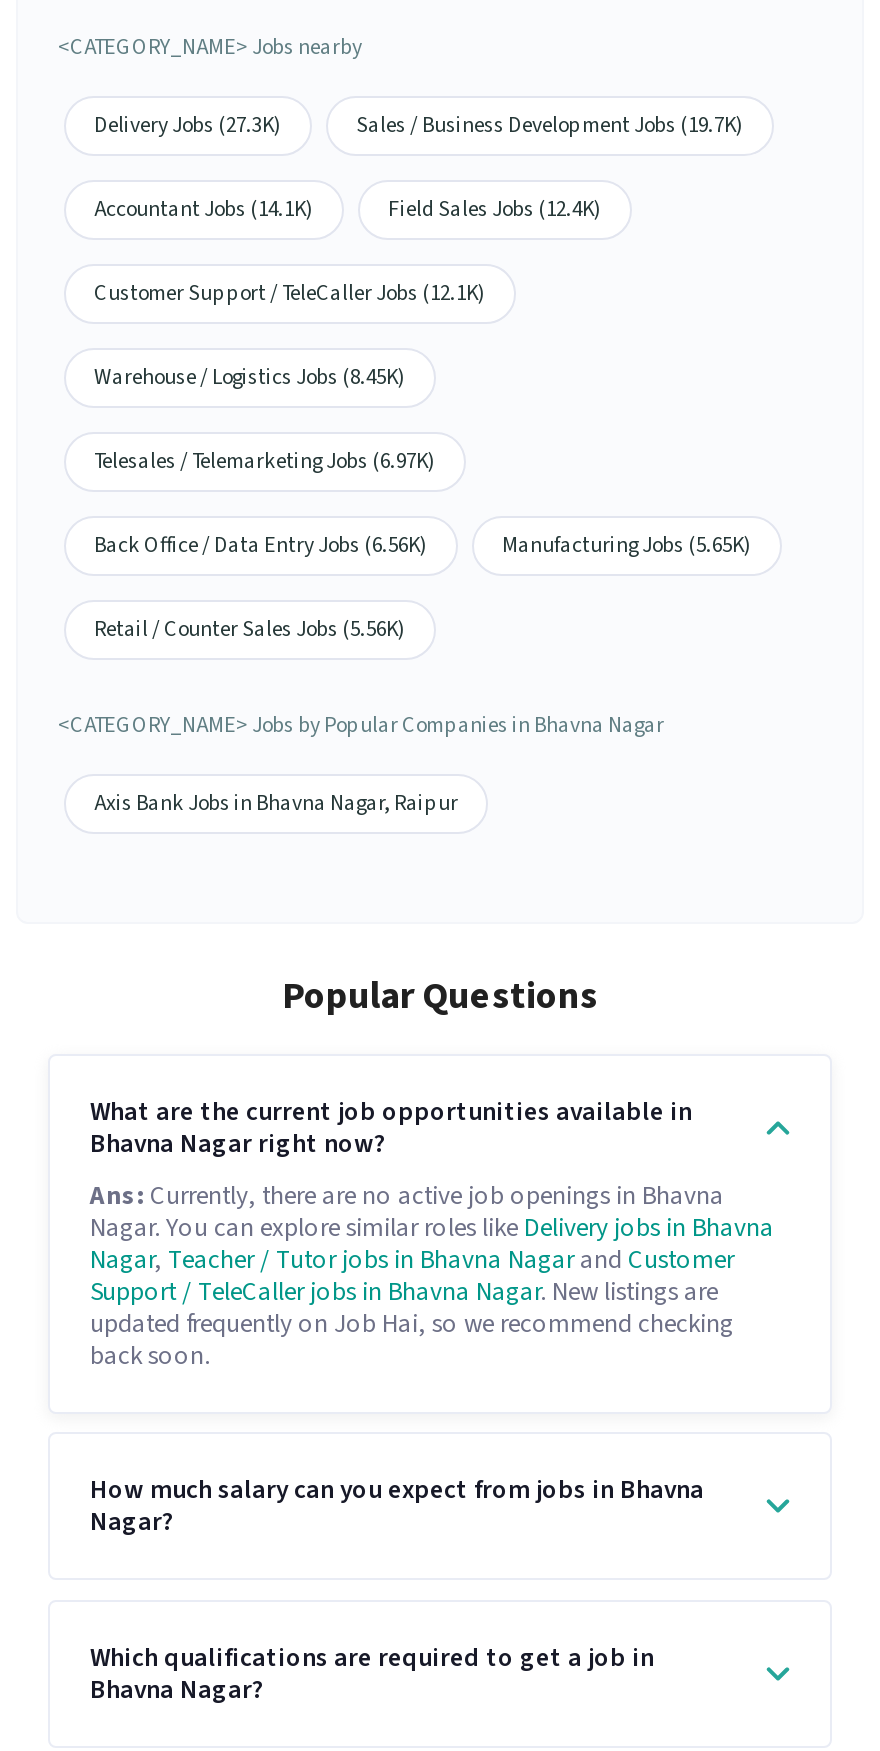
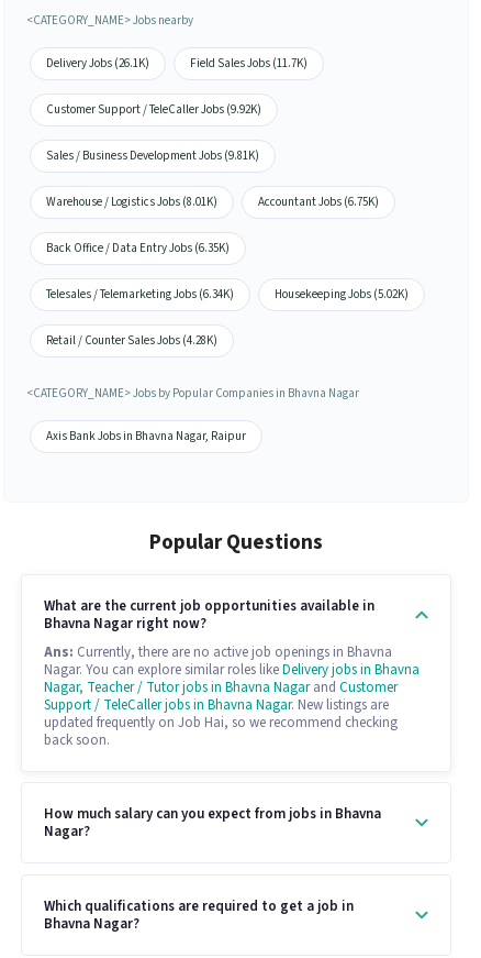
[94,110,744,140] Delivery Jobs (27.3K) | Sales / Business Development Jobs (19.7K) -> [46,55,307,71] Delivery Jobs (26.1K) | Field Sales Jobs (11.7K)
[94,194,602,224] Accountant Jobs (14.1K) | Field Sales Jobs (12.4K) -> [46,101,261,117] Customer Support / TeleCaller Jobs (9.92K)
[94,278,486,308] Customer Support / TeleCaller Jobs (12.1K) -> [46,147,259,164] Sales / Business Development Jobs (9.81K)
[94,362,406,392] Warehouse / Logistics Jobs (8.45K) -> [46,193,379,210] Warehouse / Logistics Jobs (8.01K) | Accountant Jobs (6.75K)
[94,446,436,476] Telesales / Telemarketing Jobs (6.97K) -> [46,240,230,256] Back Office / Data Entry Jobs (6.35K)
[94,530,752,560] Back Office / Data Entry Jobs (6.56K) | Manufacturing Jobs (5.65K) -> [46,286,409,302] Telesales / Telemarketing Jobs (6.34K) | Housekeeping Jobs (5.02K)
[94,614,406,644] Retail / Counter Sales Jobs (5.56K) -> [46,332,217,348] Retail / Counter Sales Jobs (4.28K)

